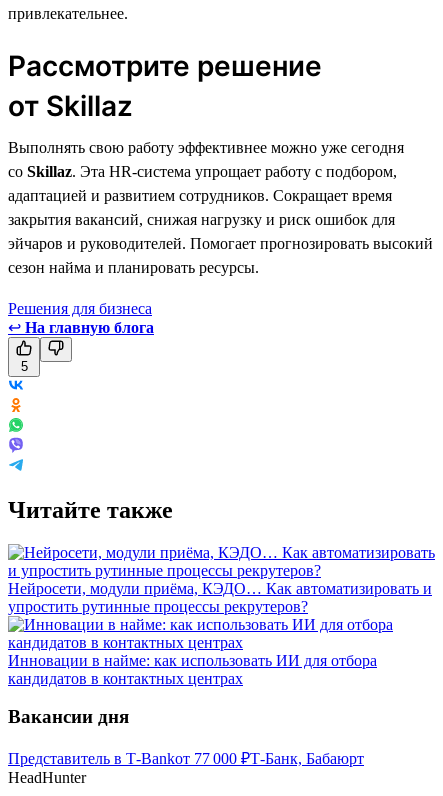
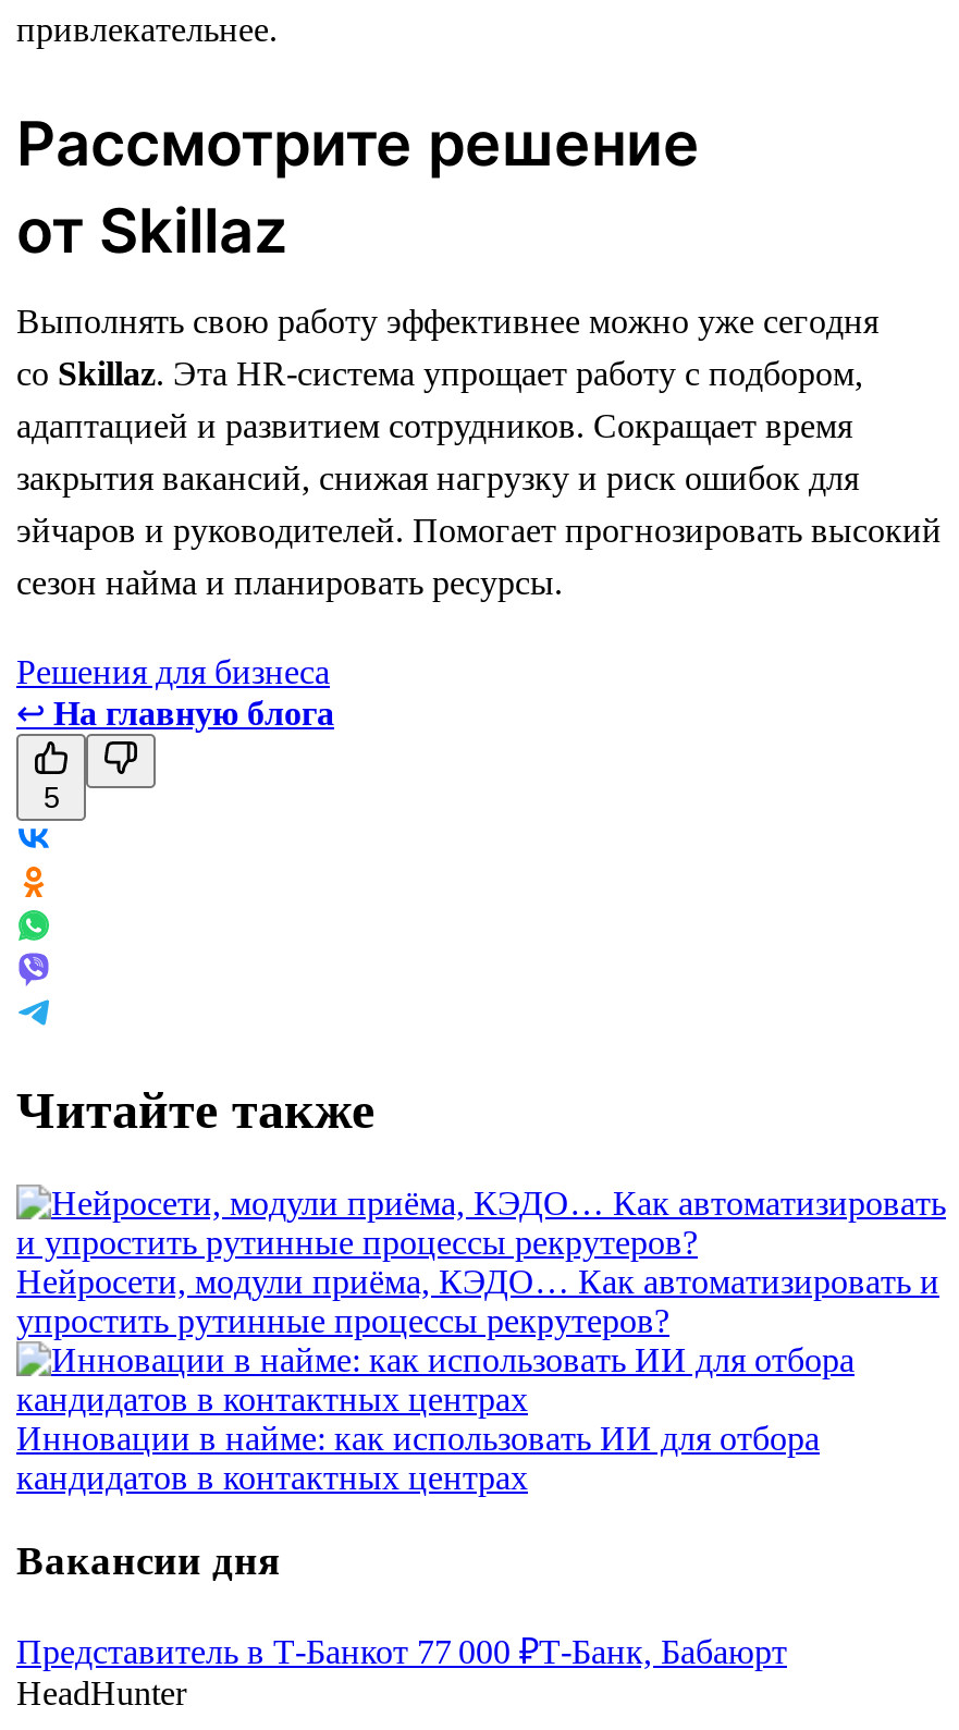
[8,750,364,767] Представитель в Т-Bankот 77 000 ₽Т-Банк, Бабаюрт -> [16,1633,787,1670] Представитель в Т-Банкот 77 000 ₽Т-Банк, Бабаюрт

